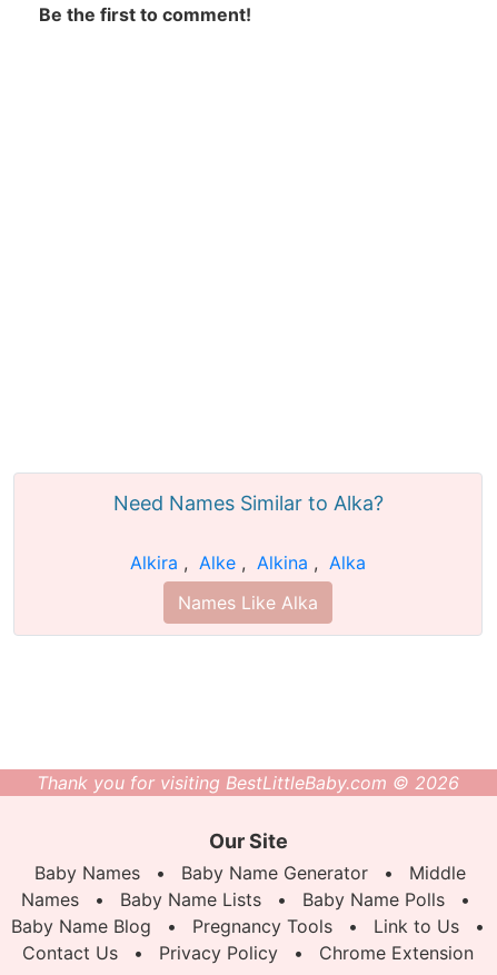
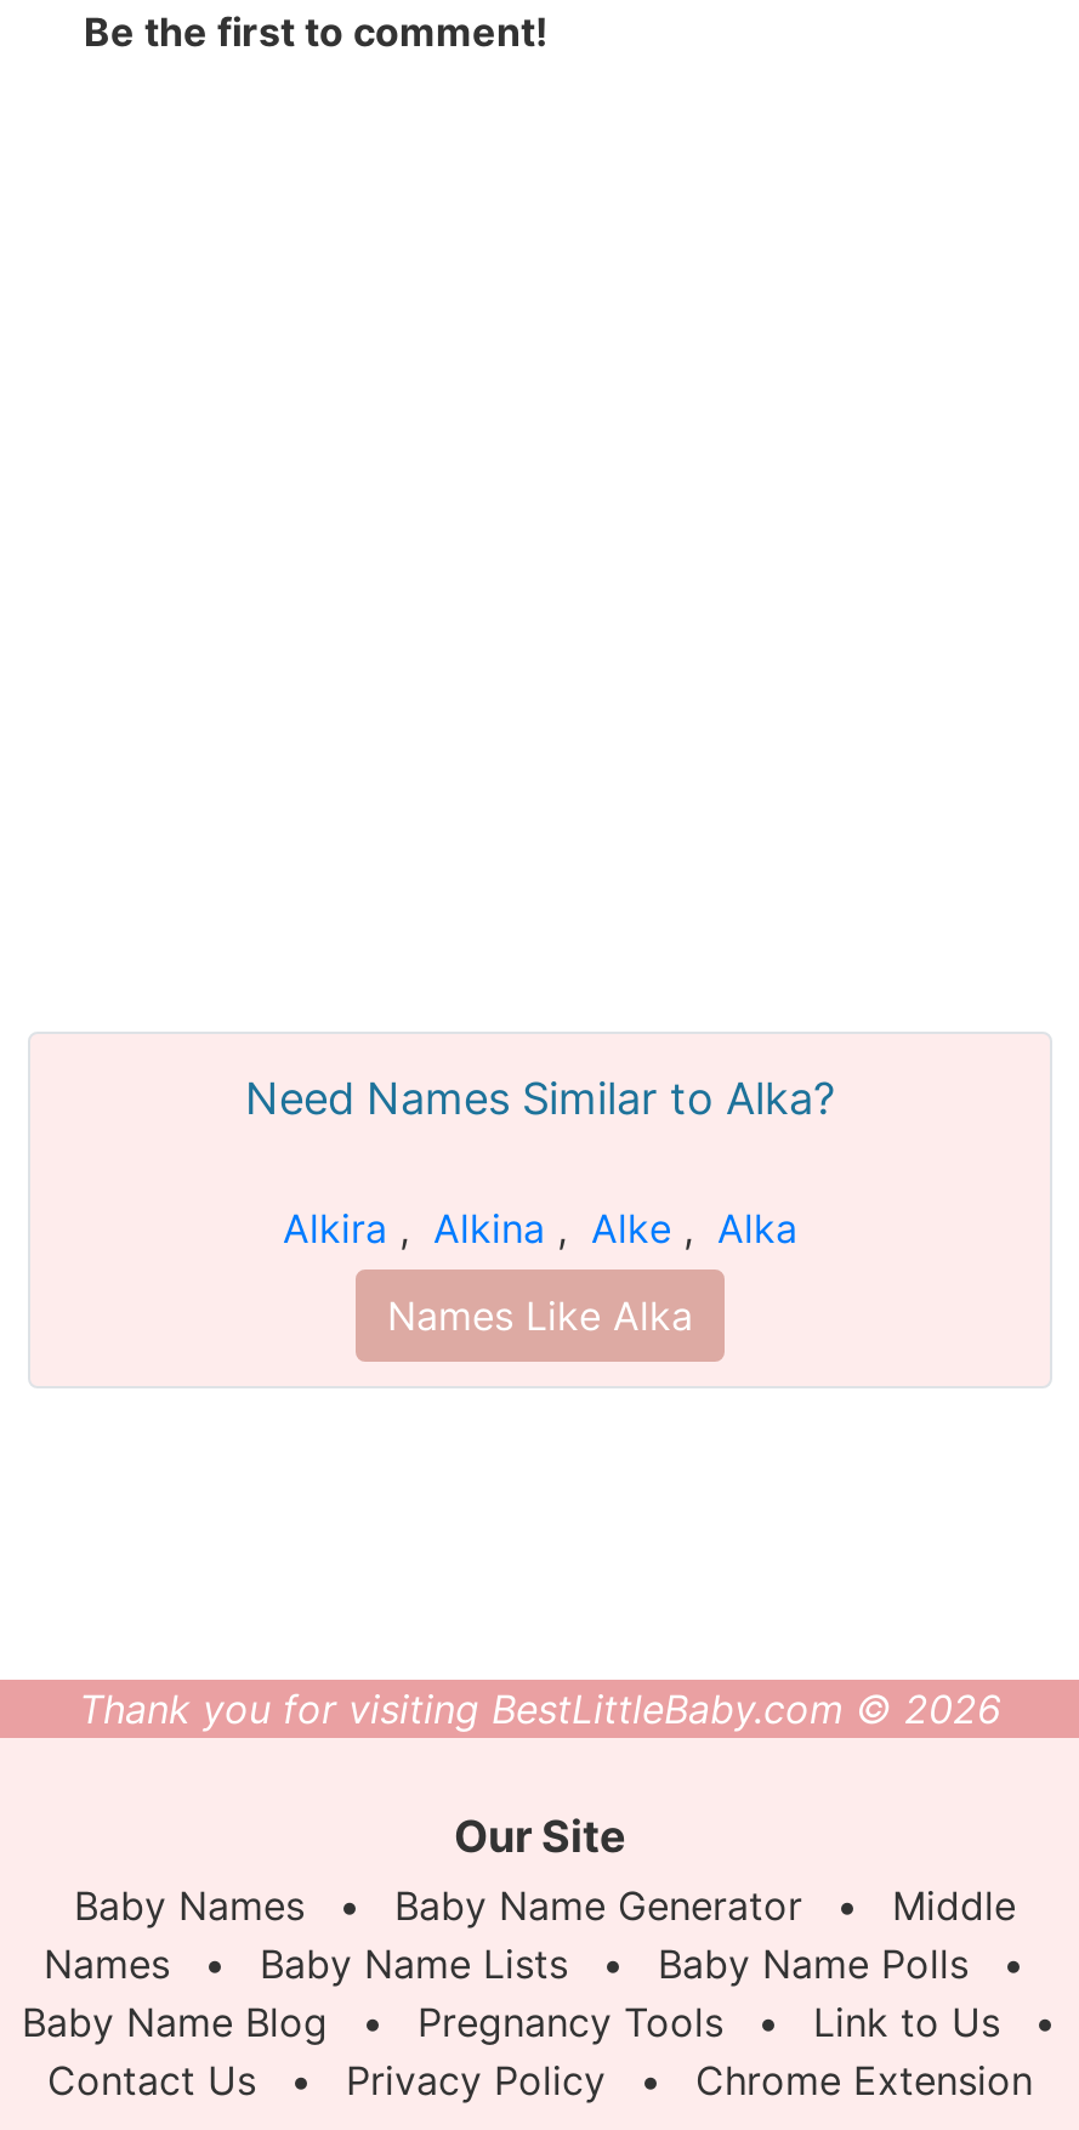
[130,551,366,574] Alkira, Alke, Alkina, Alka -> [283,1204,797,1253] Alkira, Alkina, Alke, Alka

